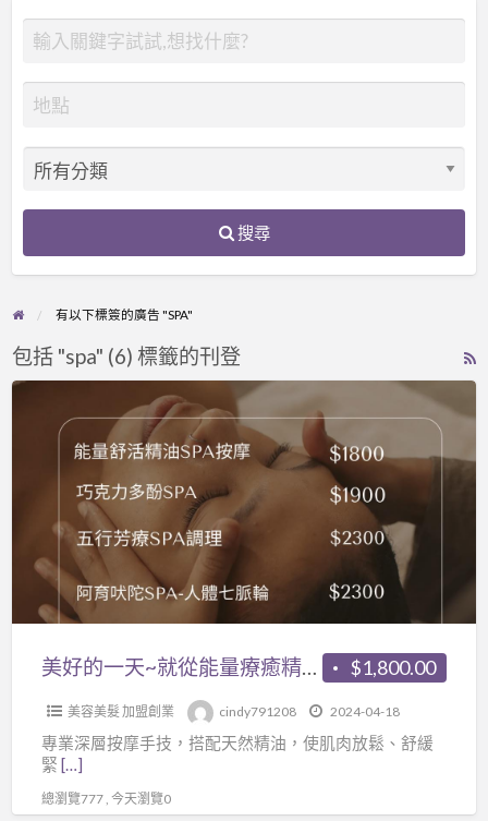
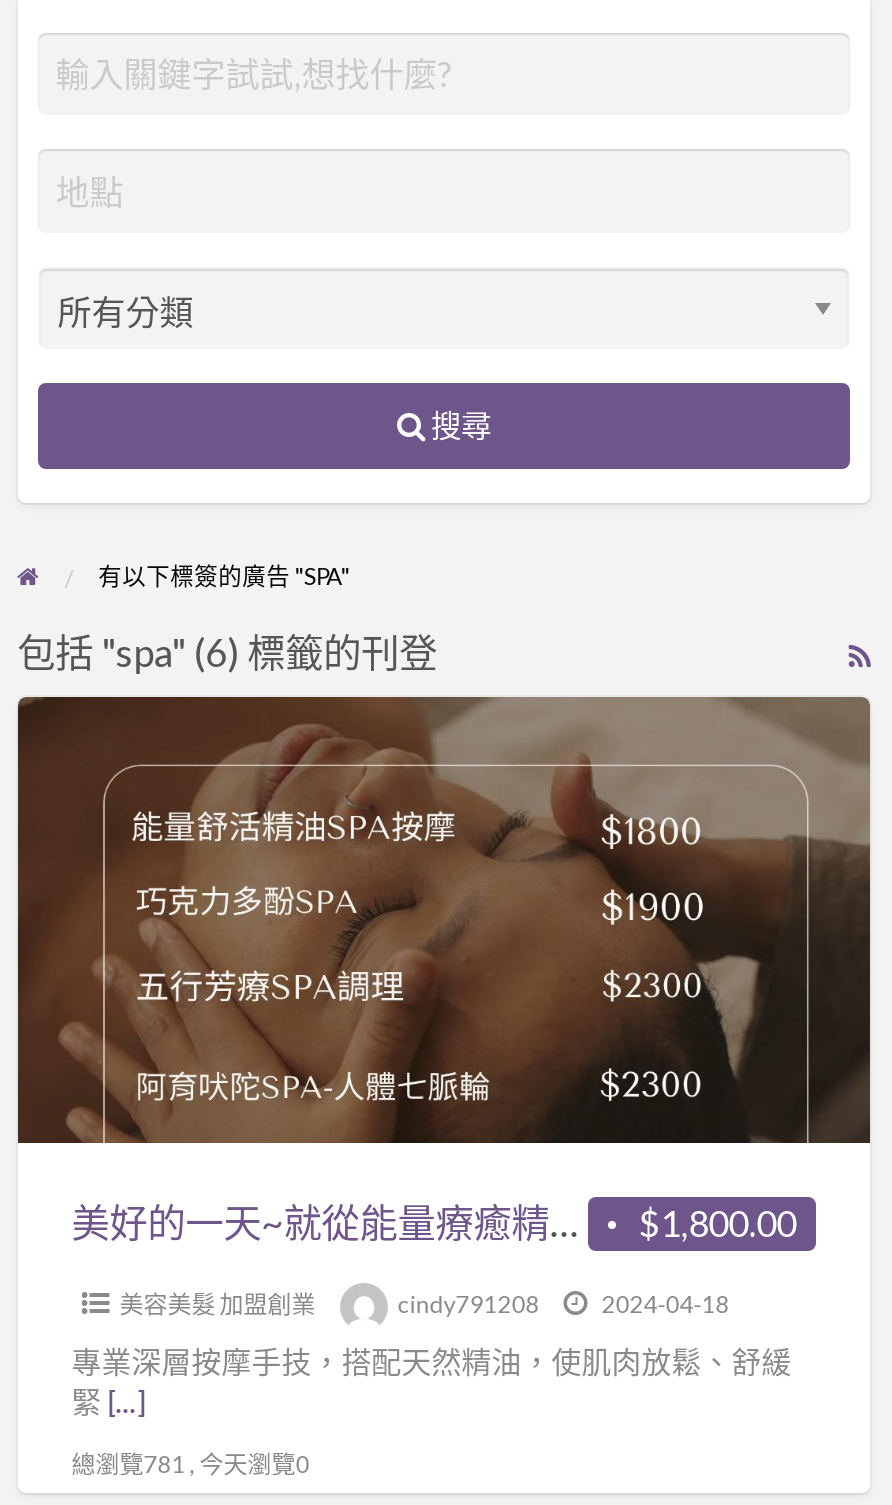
[41,790,171,806] 總瀏覽777 , 今天瀏覽0 -> [71,1448,309,1478] 總瀏覽781 , 今天瀏覽0

